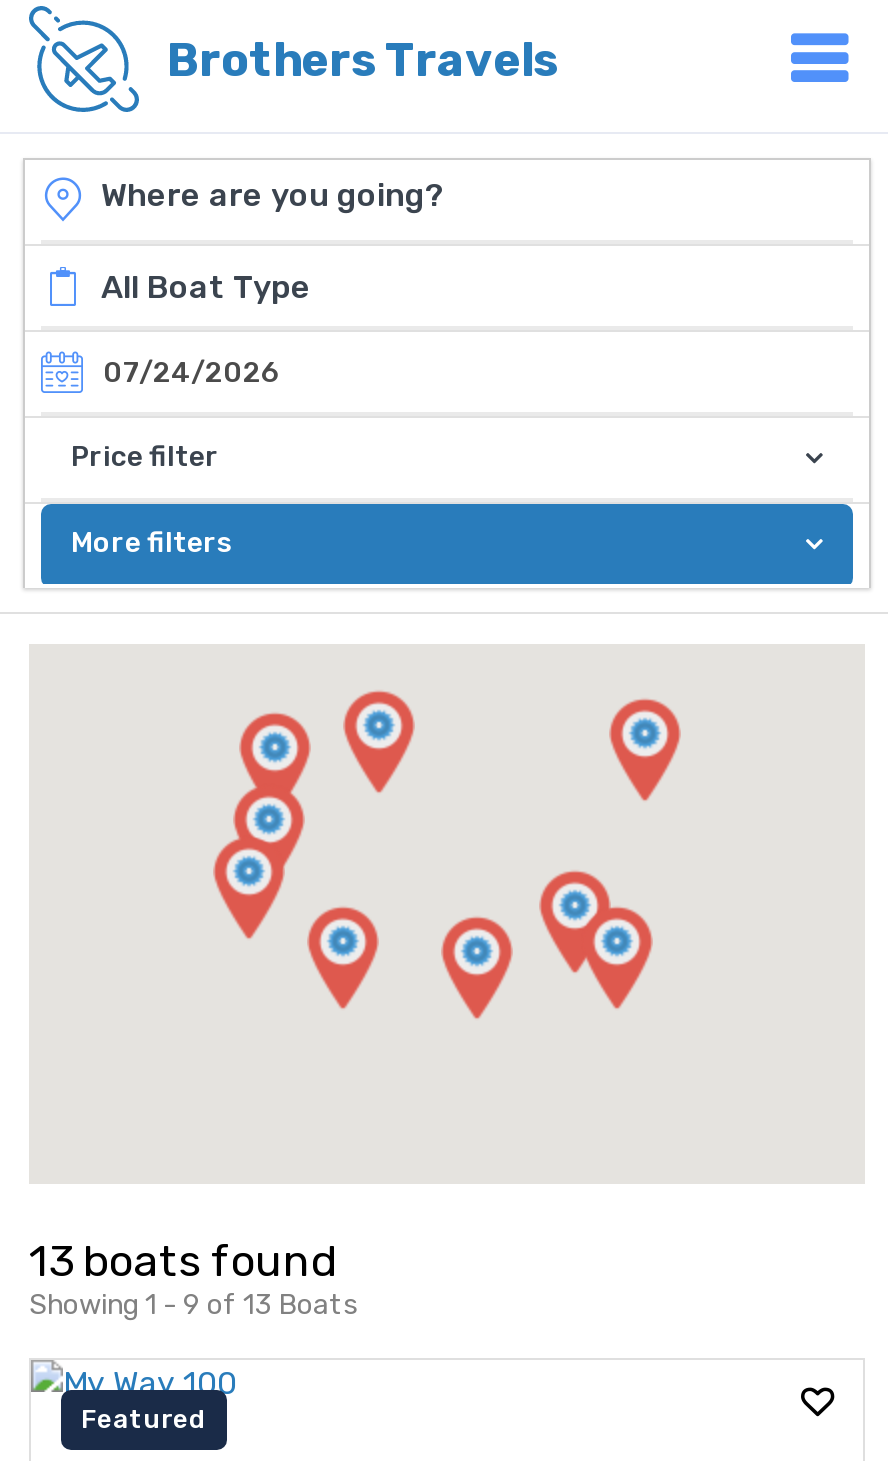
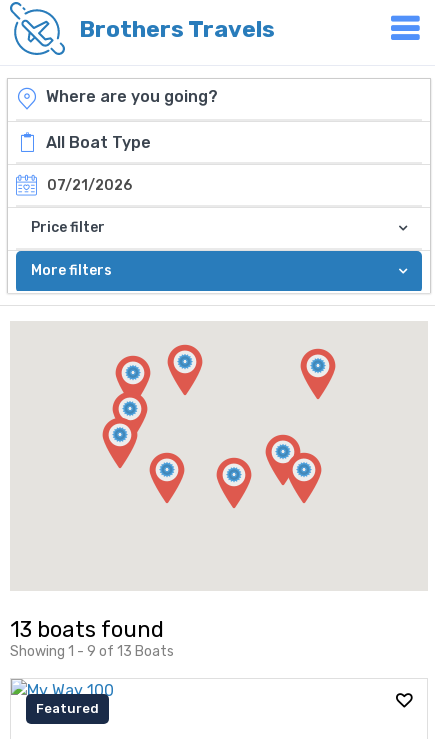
[103,355,279,389] 07/24/2026 -> [47,176,132,193] 07/21/2026

